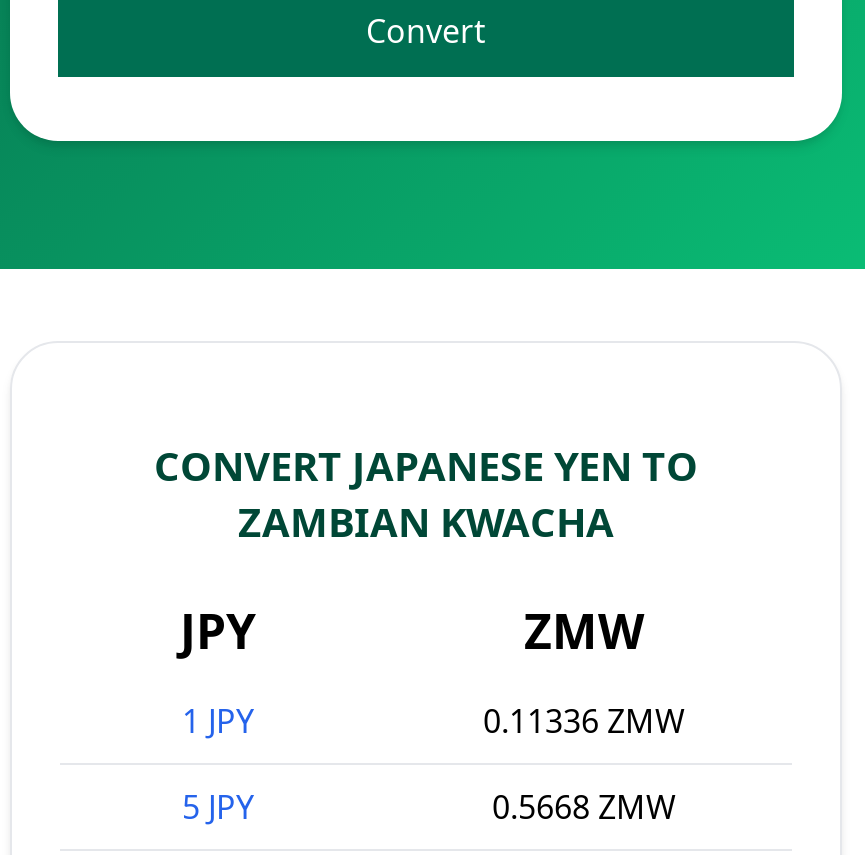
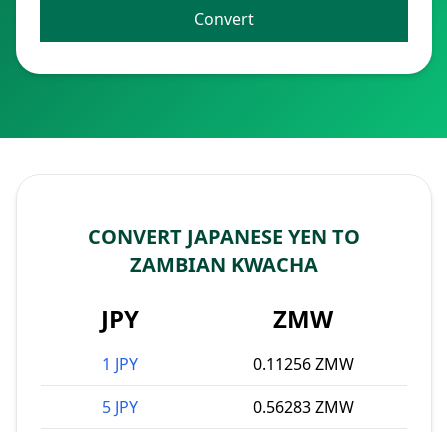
[483,699,685,743] 0.11336 ZMW -> [252,353,353,375] 0.11256 ZMW
[492,785,676,829] 0.5668 ZMW -> [252,396,353,418] 0.56283 ZMW

